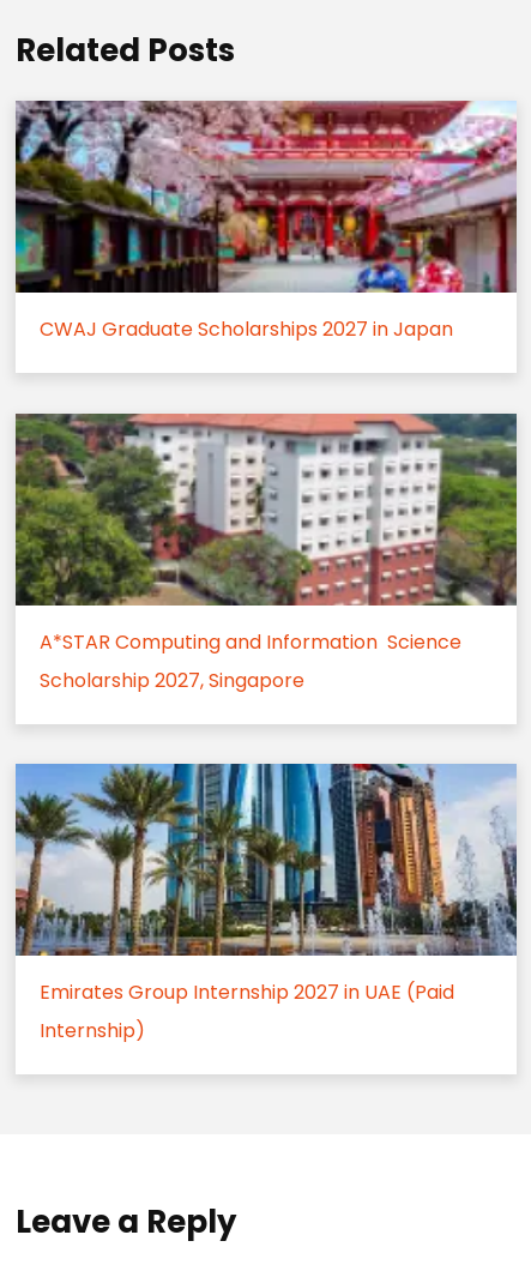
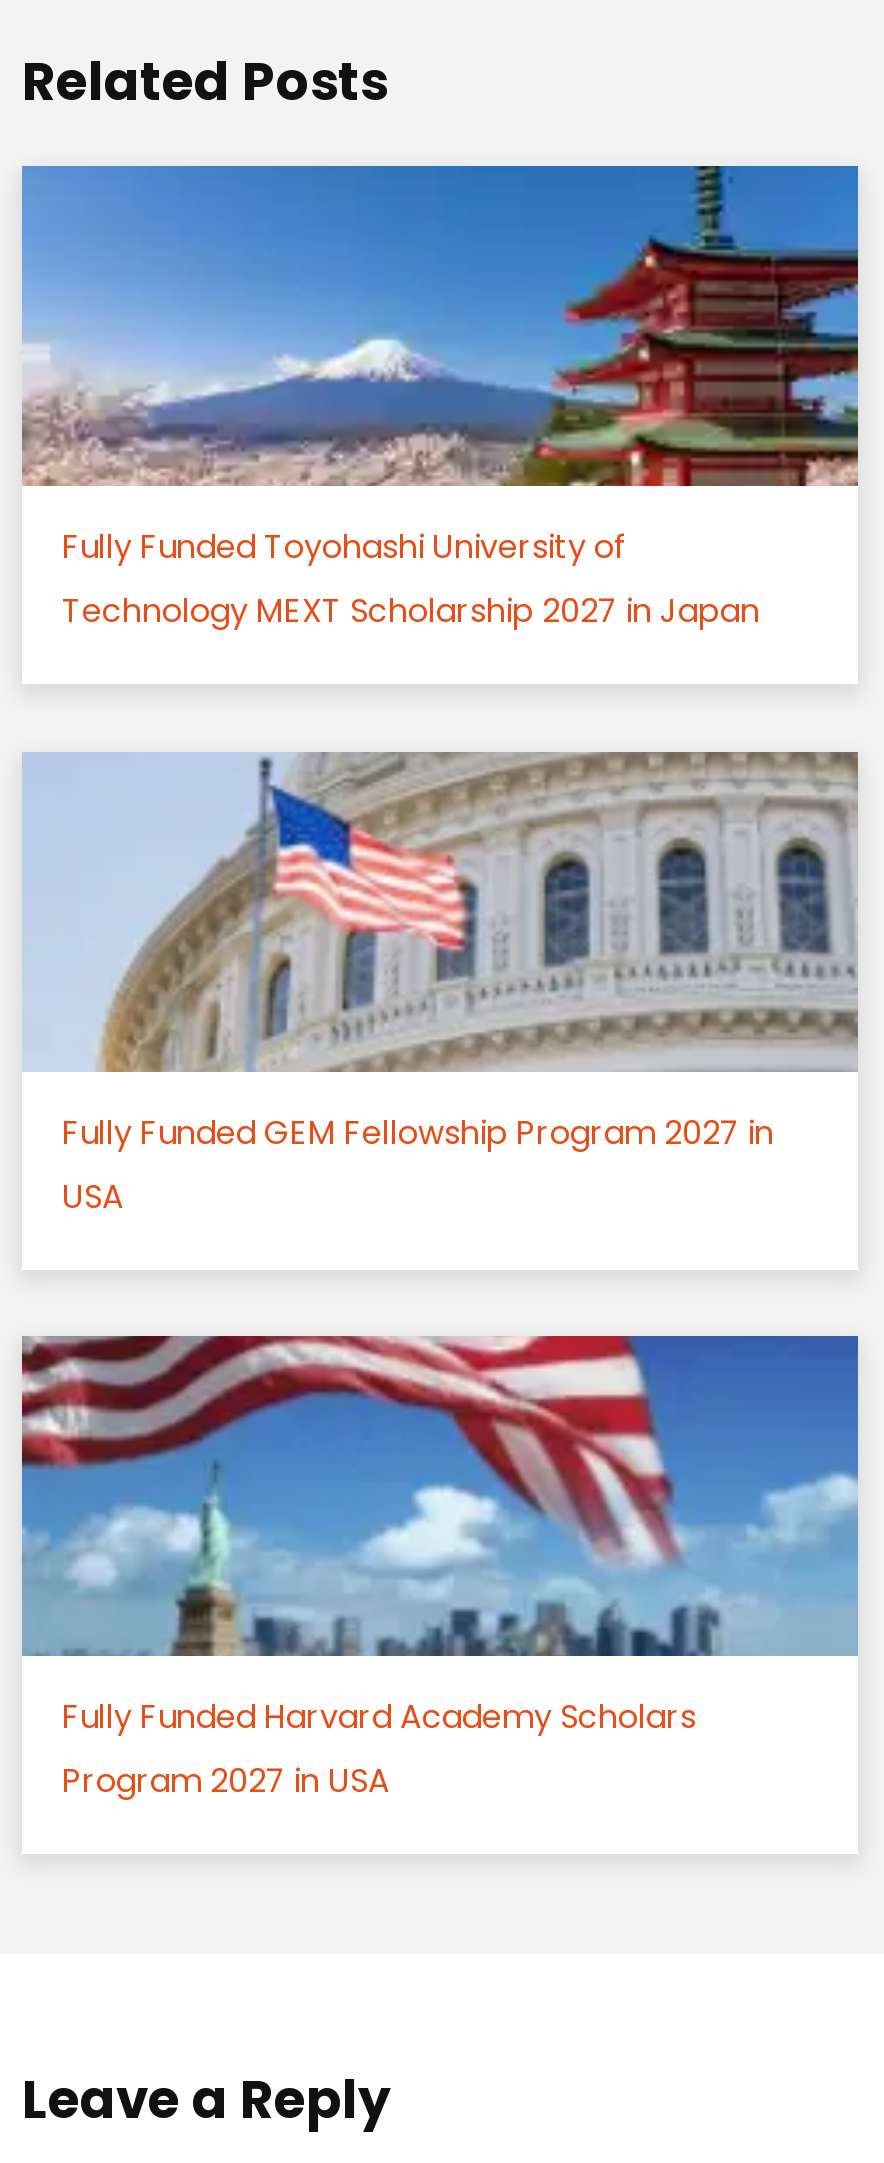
[14,100,518,343] [image] | CWAJ Graduate Scholarships 2027 in Japan -> [20,164,860,634] [image] | Fully Funded Toyohashi University of | Technology MEXT Scholarship 2027 in Japan
[14,412,518,694] [image] | A*STAR Computing and Information Science | Scholarship 2027, Singapore -> [22,750,858,1219] [image] | Fully Funded GEM Fellowship Program 2027 in | USA
[14,763,518,1044] [image] | Emirates Group Internship 2027 in UAE (Paid | Internship) -> [20,1334,860,1804] [image] | Fully Funded Harvard Academy Scholars | Program 2027 in USA

